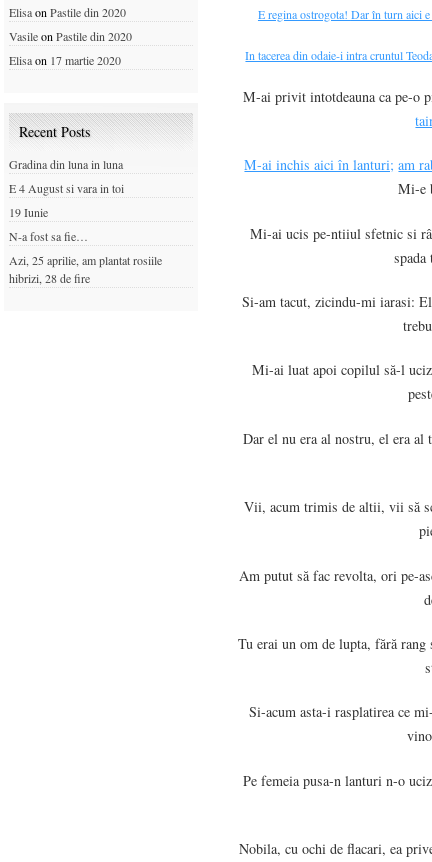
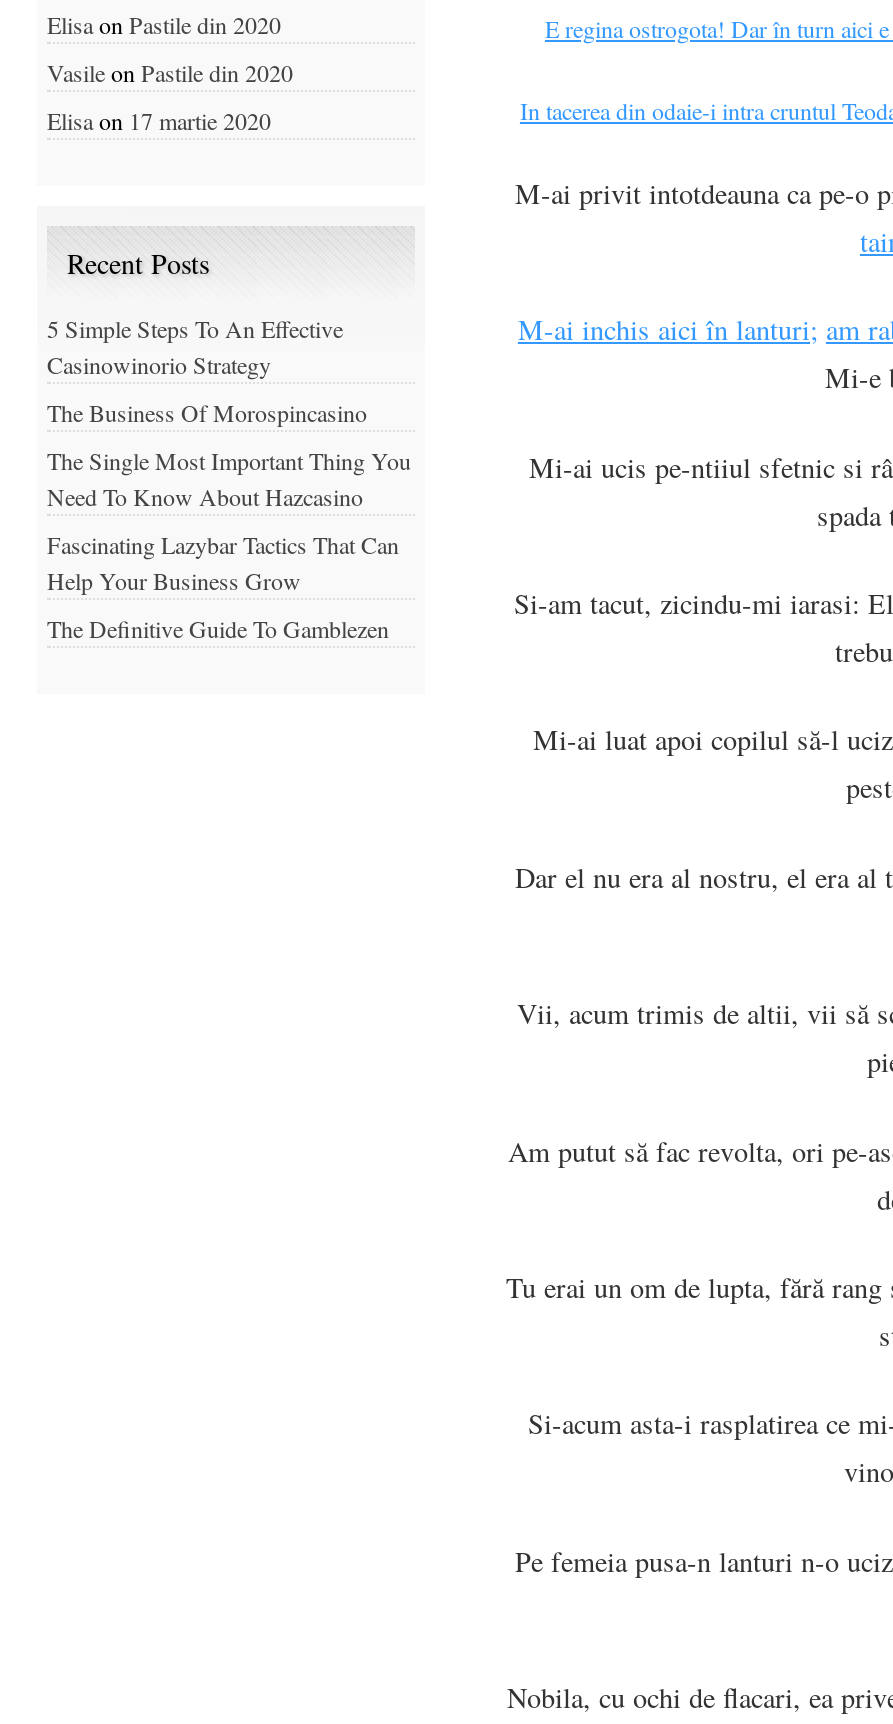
[9,156,123,172] Gradina din luna in luna -> [47,312,343,380] 5 Simple Steps To An Effective | Casinowinorio Strategy
[9,180,124,196] E 4 August si vara in toi -> [47,396,367,428] The Business Of Morospincasino
[9,204,48,220] 19 Iunie -> [47,444,411,512] The Single Most Important Thing You | Need To Know About Hazcasino
[9,228,88,244] N-a fost sa fie… -> [47,528,399,596] Fascinating Lazybar Tactics That Can | Help Your Business Grow
[9,252,162,286] Azi, 25 aprilie, am plantat rosiile | hibrizi, 28 de fire -> [47,612,389,644] The Definitive Guide To Gamblezen

